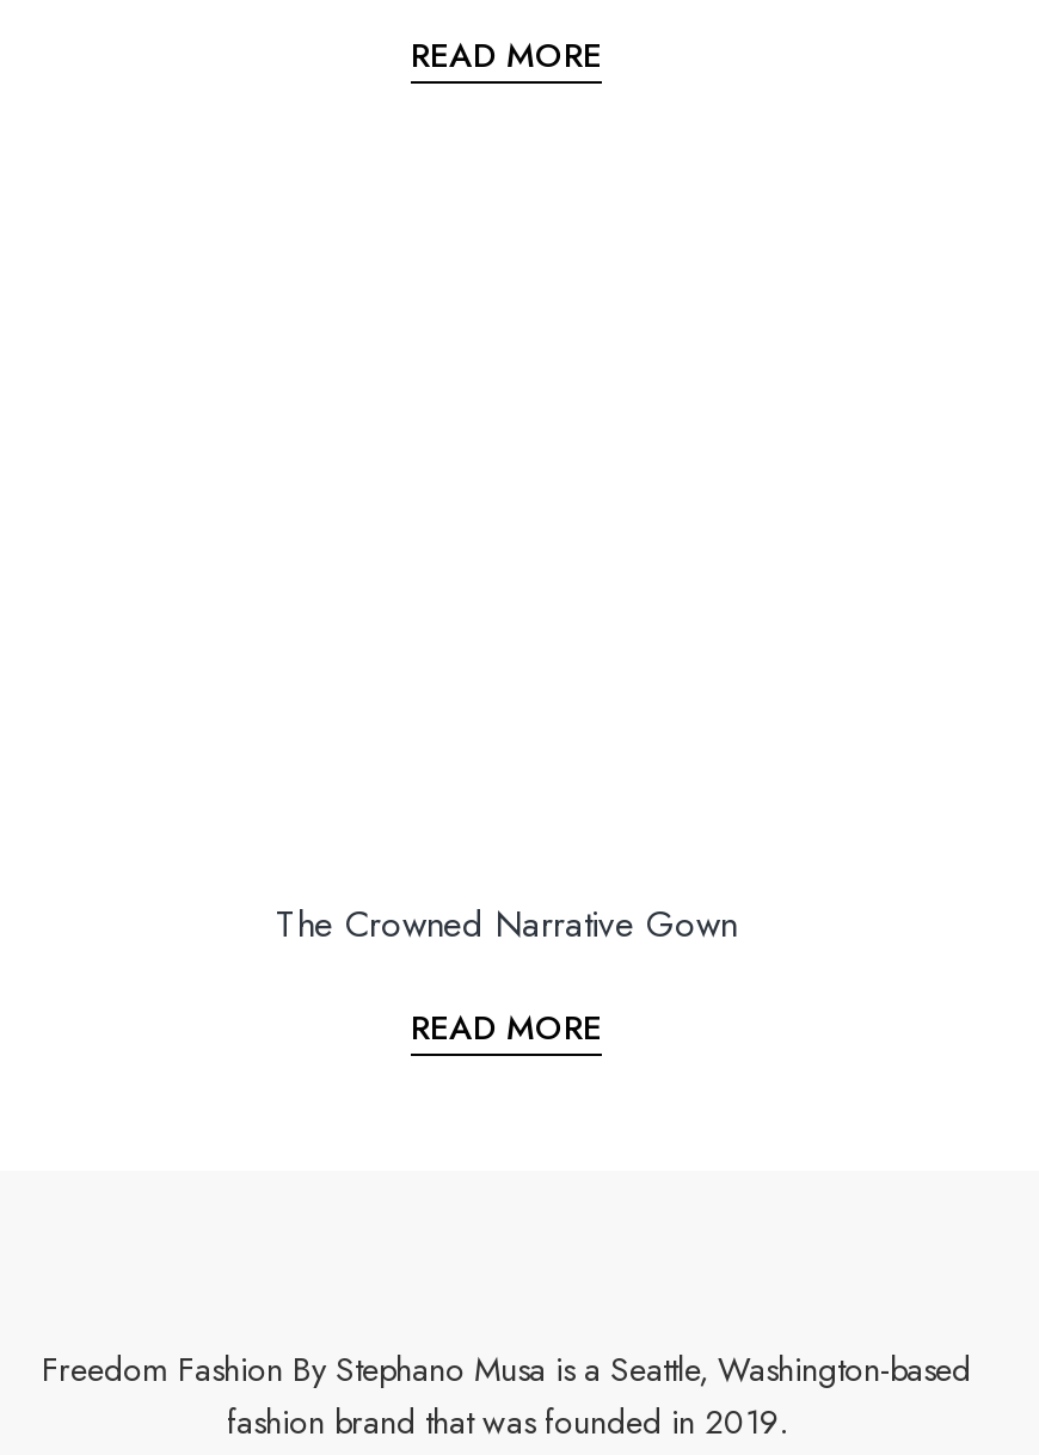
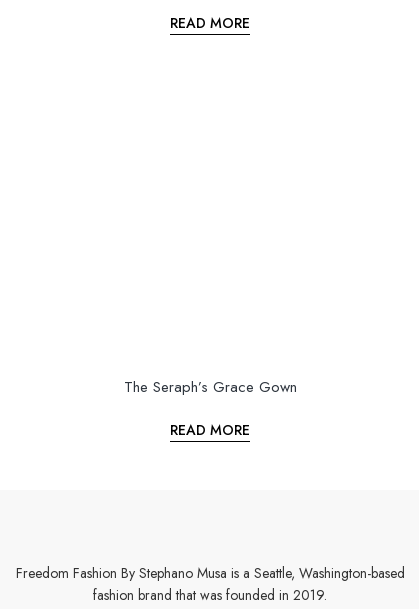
[276,899,737,951] The Crowned Narrative Gown -> [123,376,296,398] The Seraph’s Grace Gown

